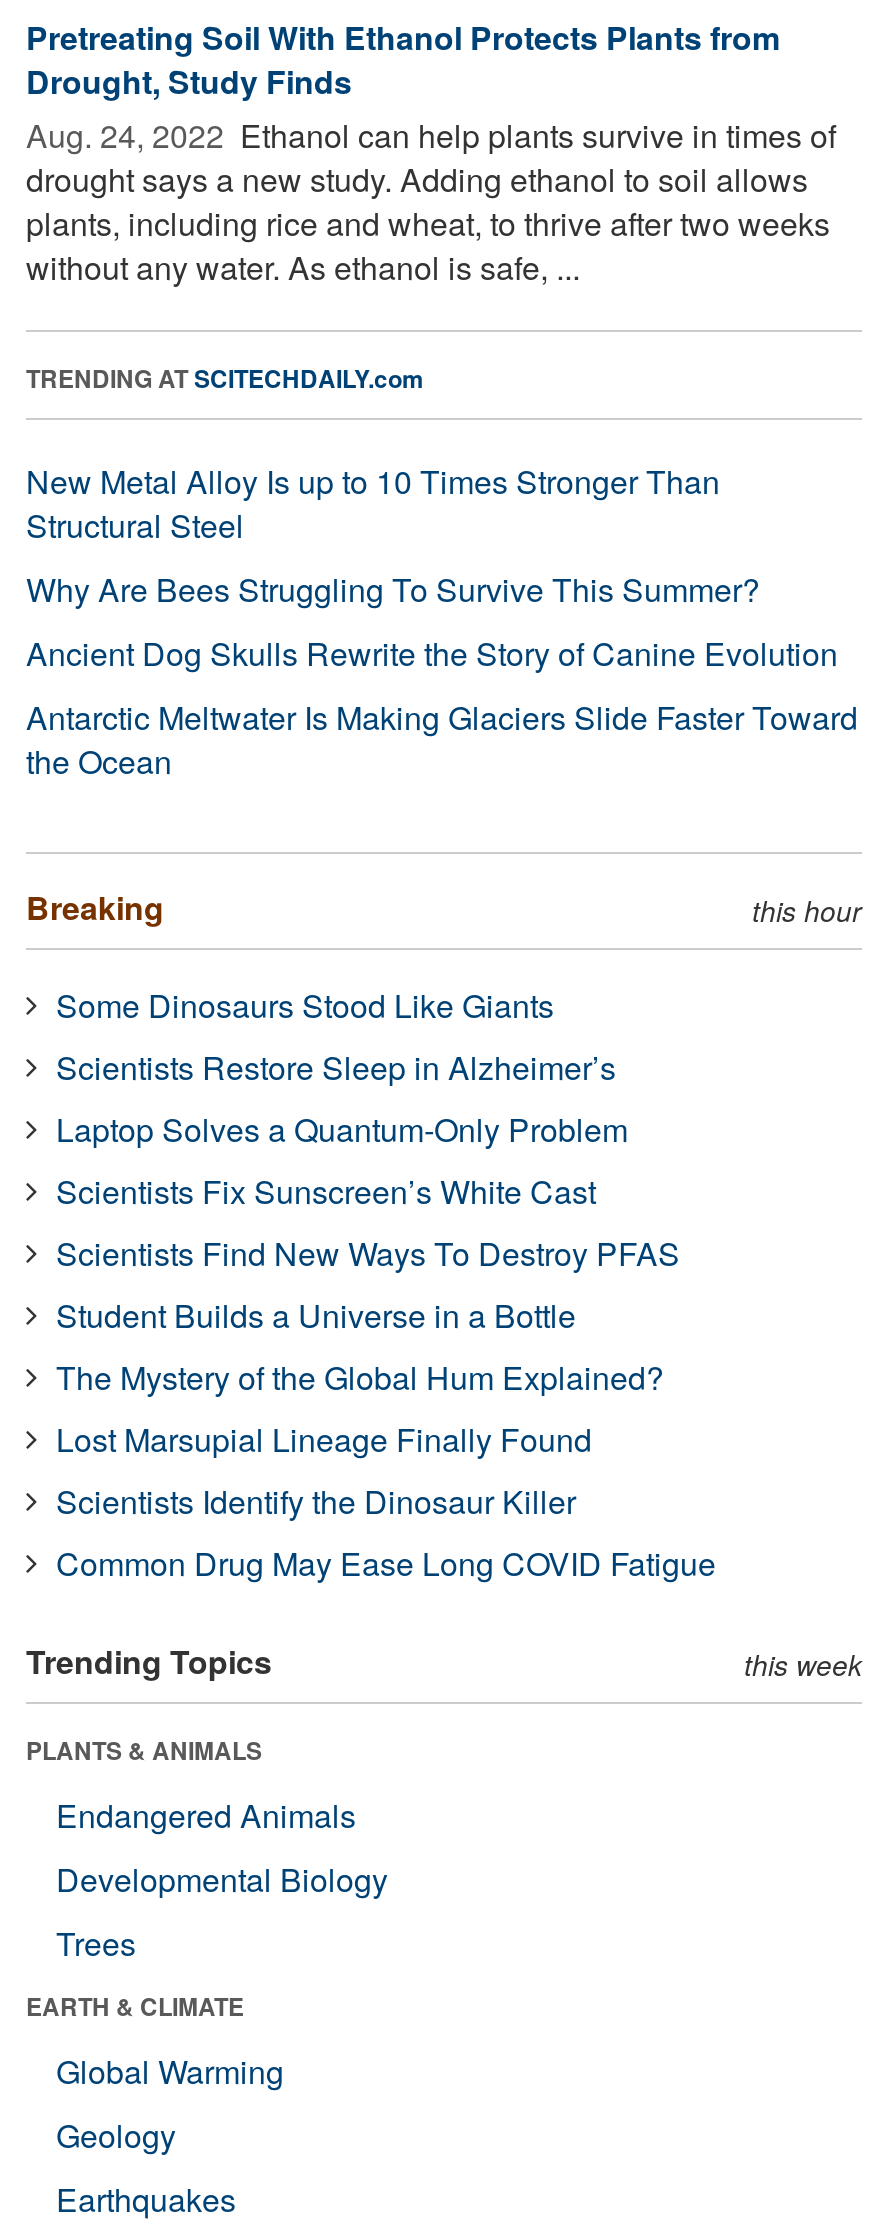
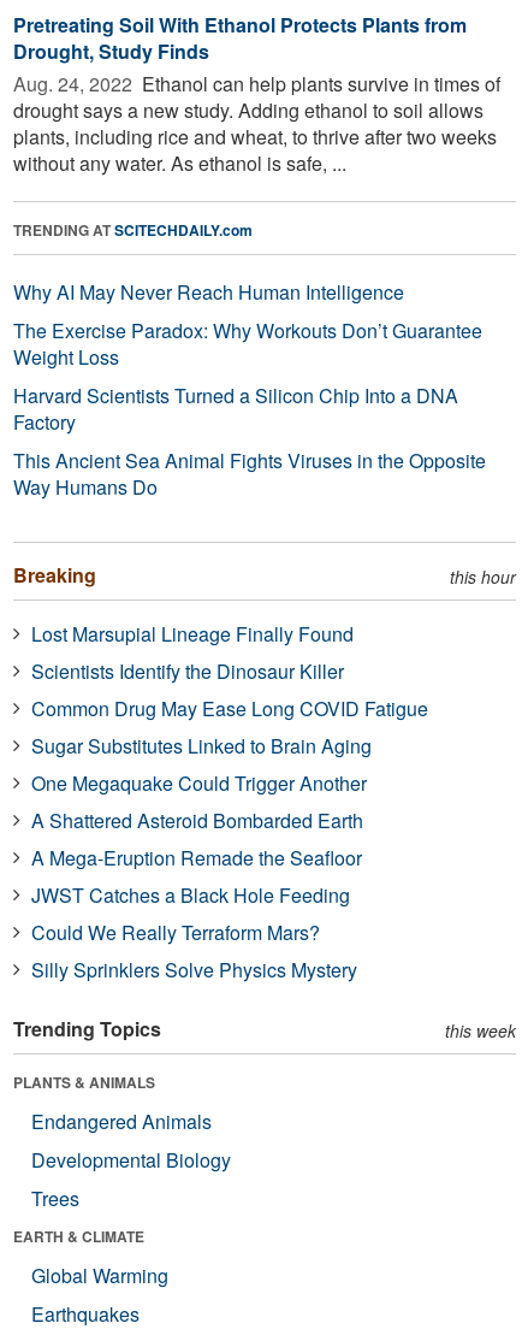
[26,458,858,784] New Metal Alloy Is up to 10 Times Stronger Than | Structural Steel | Why Are Bees Struggling To Survive This Summer? | Ancient Dog Skulls Rewrite the Story of Canine Evolution | Antarctic Meltwater Is Making Glaciers Slide Faster Toward | the Ocean -> [13,278,486,501] Why AI May Never Reach Human Intelligence | The Exercise Paradox: Why Workouts Don’t Guarantee | Weight Loss | Harvard Scientists Turned a Silicon Chip Into a DNA | Factory | This Ancient Sea Animal Fights Viruses in the Opposite | Way Humans Do
moved [26,884,862,930] -> [13,561,516,588]: Breaking | this hour
[56,982,680,1400] Some Dinosaurs Stood Like Giants | Scientists Restore Sleep in Alzheimer’s | Laptop Solves a Quantum-Only Problem | Scientists Fix Sunscreen’s White Cast | Scientists Find New Ways To Destroy PFAS | Student Builds a Universe in a Bottle | The Mystery of the Global Hum Explained? -> none
moved [56,1416,716,1586] -> [31,620,428,722]: Lost Marsupial Lineage Finally Found | Scientists Identify the Dinosaur Killer | Common Drug May Ease Long COVID Fatigue
none -> [31,732,372,983] Sugar Substitutes Linked to Brain Aging | One Megaquake Could Trigger Another | A Shattered Asteroid Bombarded Earth | A Mega-Eruption Remade the Seafloor | JWST Catches a Black Hole Feeding | Could We Really Terraform Mars? | Silly Sprinklers Solve Physics Mystery
moved [26,1638,862,2094] -> [13,1015,516,1289]: Trending Topics | this week | PLANTS & ANIMALS | Endangered Animals | Developmental Biology | Trees | EARTH & CLIMATE | Global Warming
[56,2112,176,2158] Geology -> none

